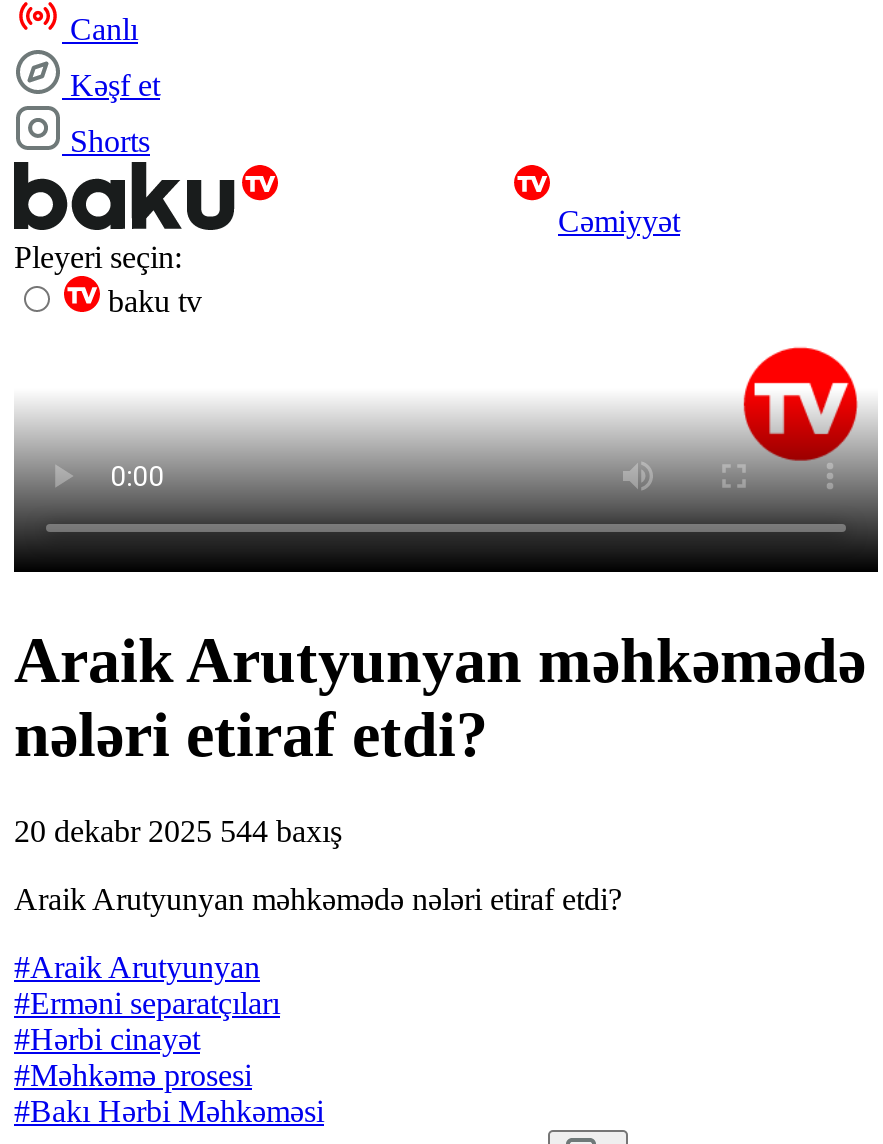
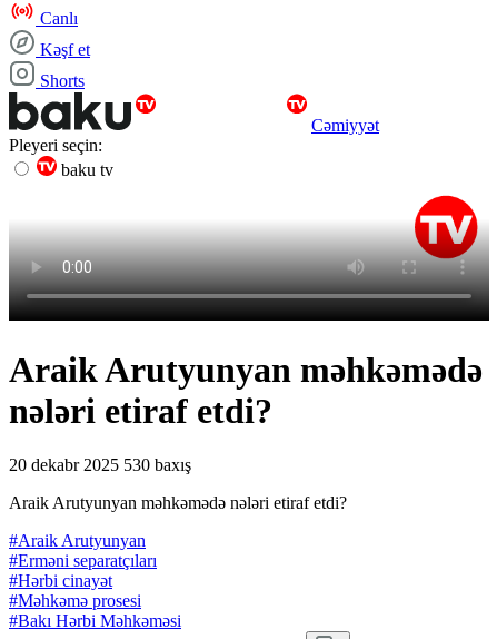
[14,814,342,848] 20 dekabr 2025 544 baxış -> [9,455,191,474] 20 dekabr 2025 530 baxış

